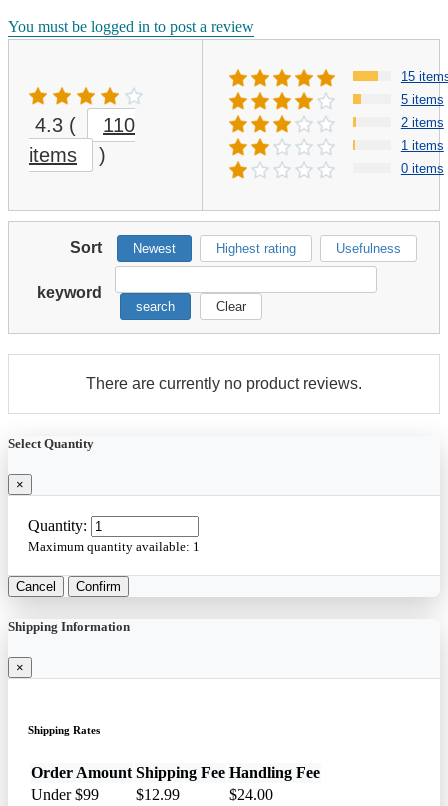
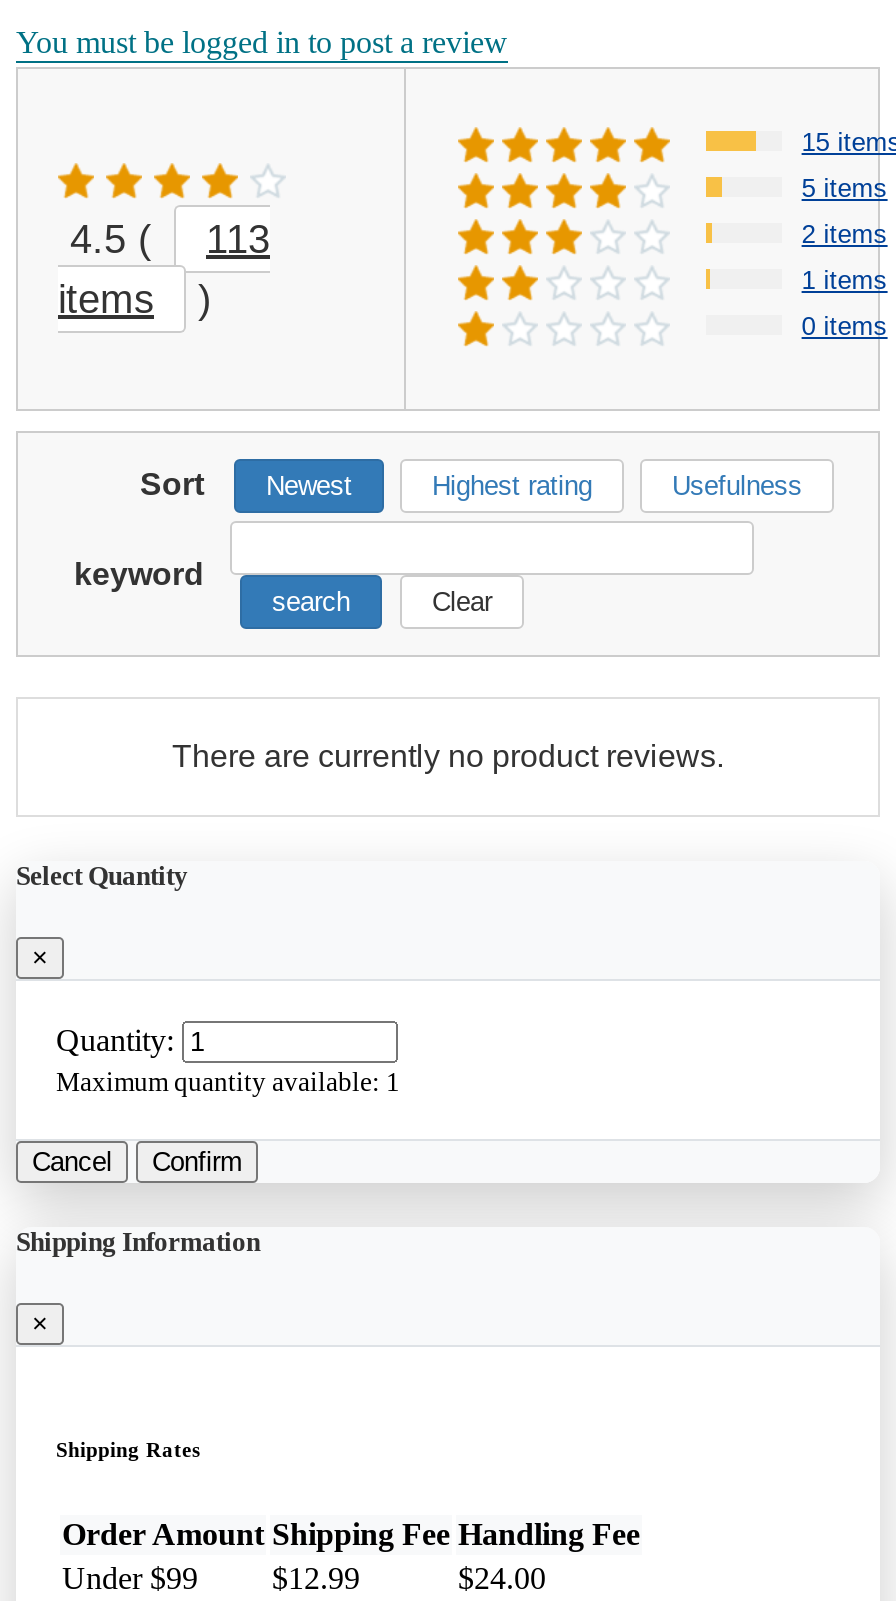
[29,114,82,136] 4.3 ( -> [58,216,164,260] 4.5 (
[103,114,135,136] 110 -> [206,216,270,260] 113

